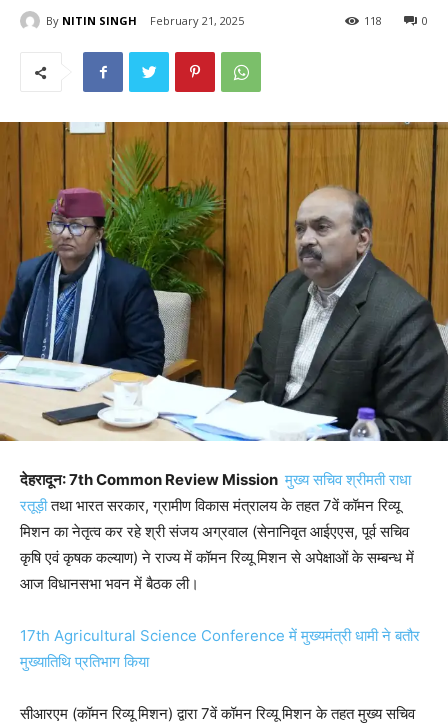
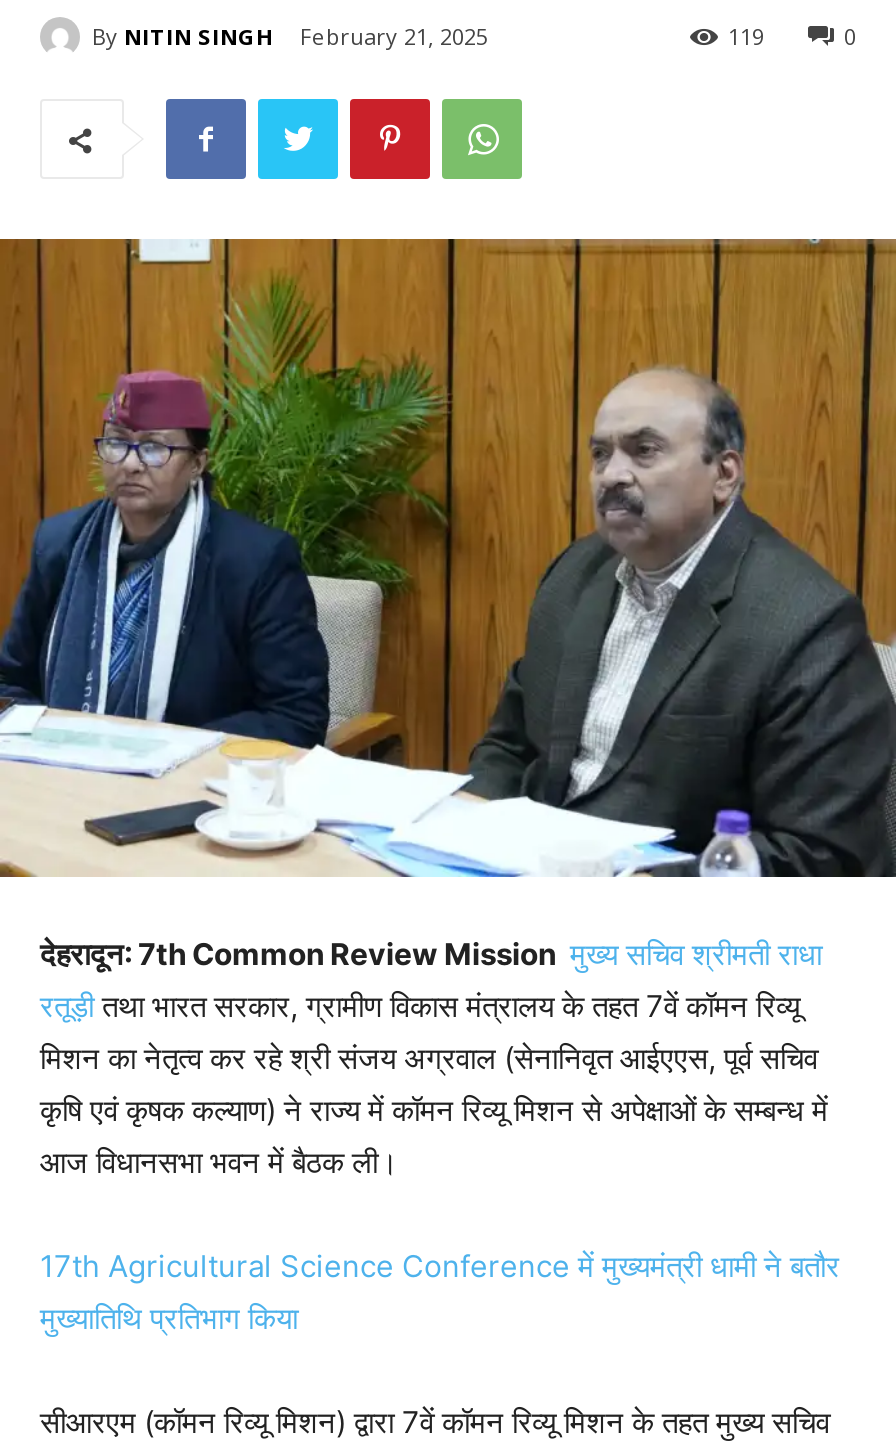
[364,13,382,28] 118 -> [728,21,764,51] 119

